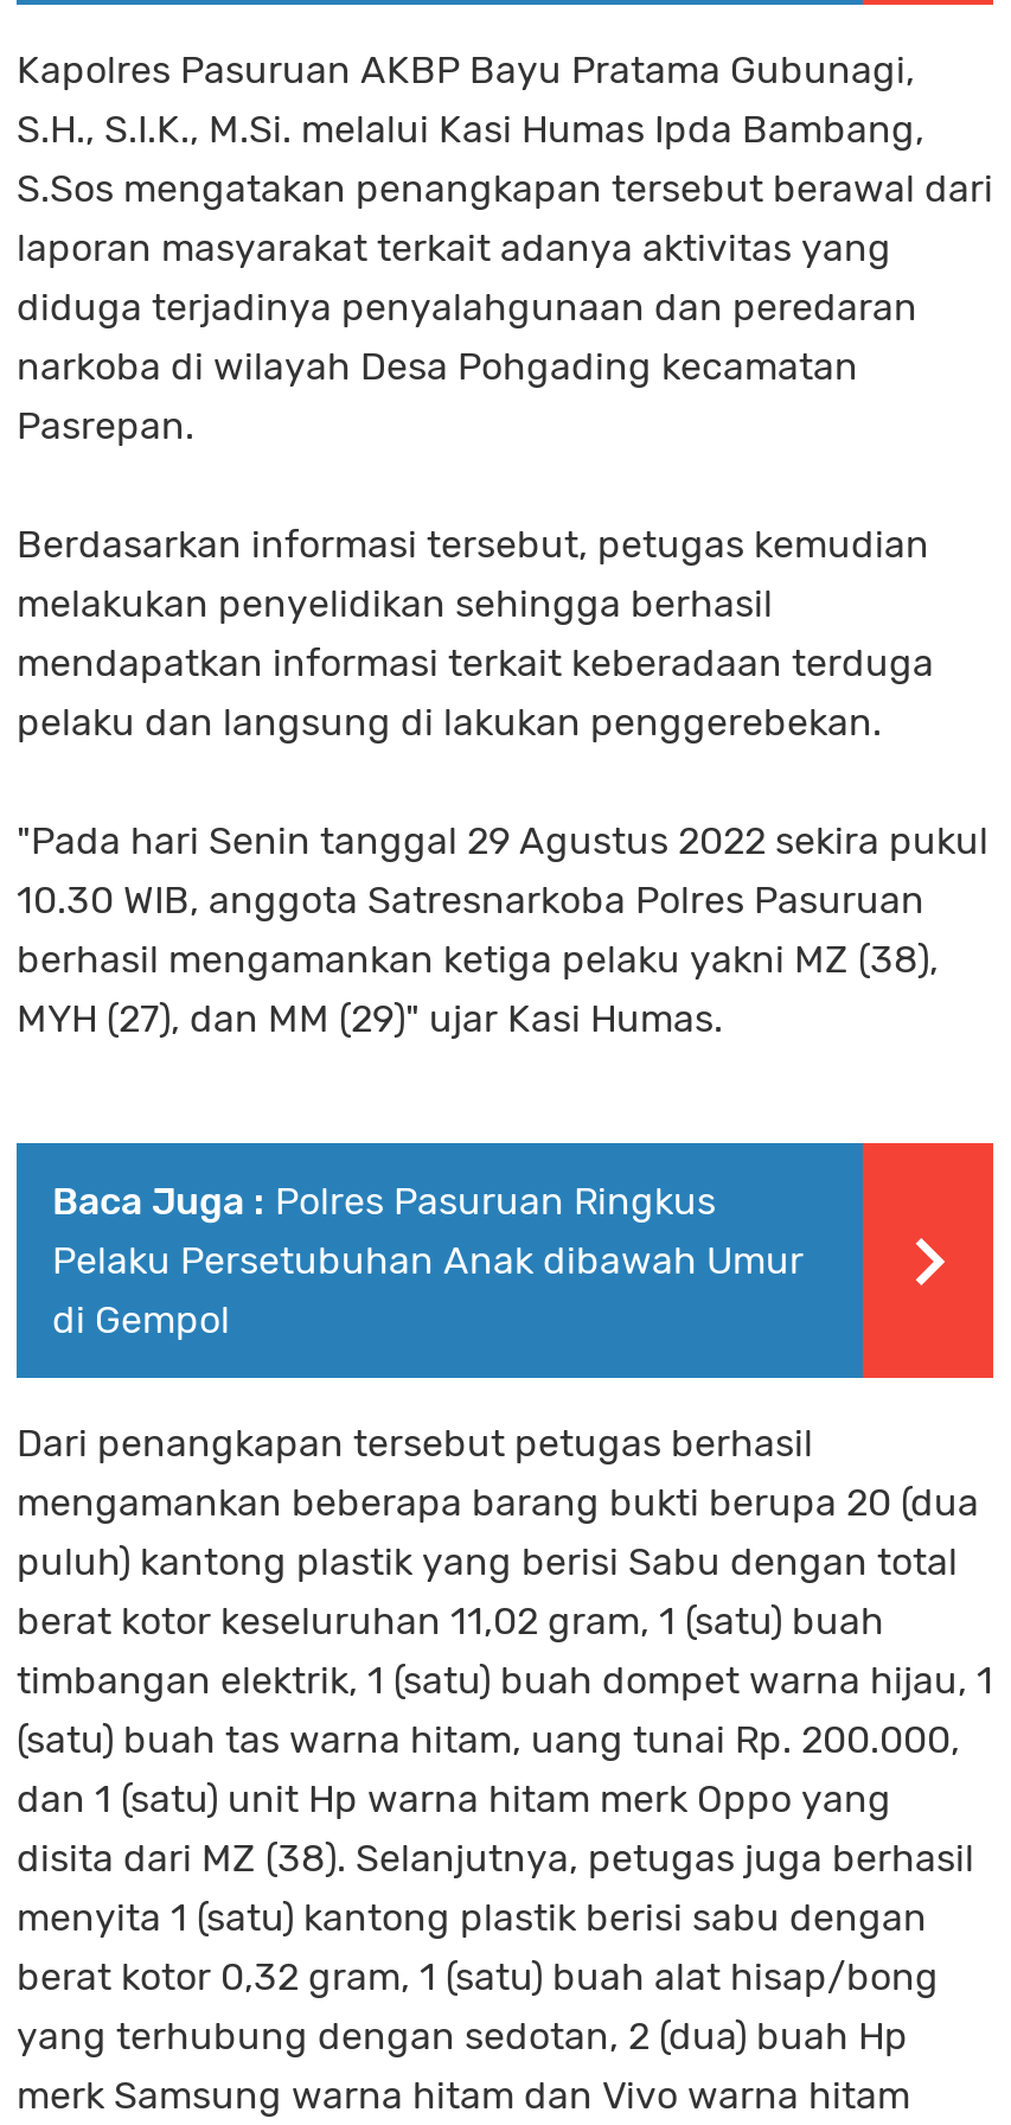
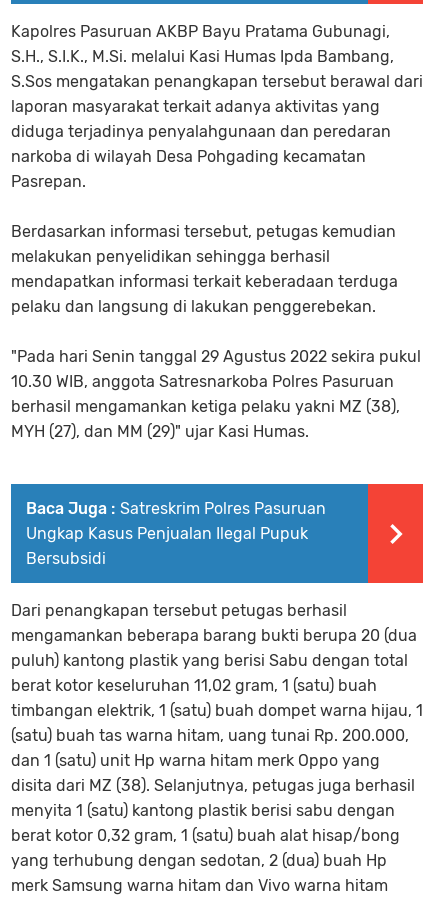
[52,1178,804,1342] Baca Juga : Polres Pasuruan Ringkus | Pelaku Persetubuhan Anak dibawah Umur | di Gempol -> [26,499,326,568] Baca Juga : Satreskrim Polres Pasuruan | Ungkap Kasus Penjualan Ilegal Pupuk | Bersubsidi

